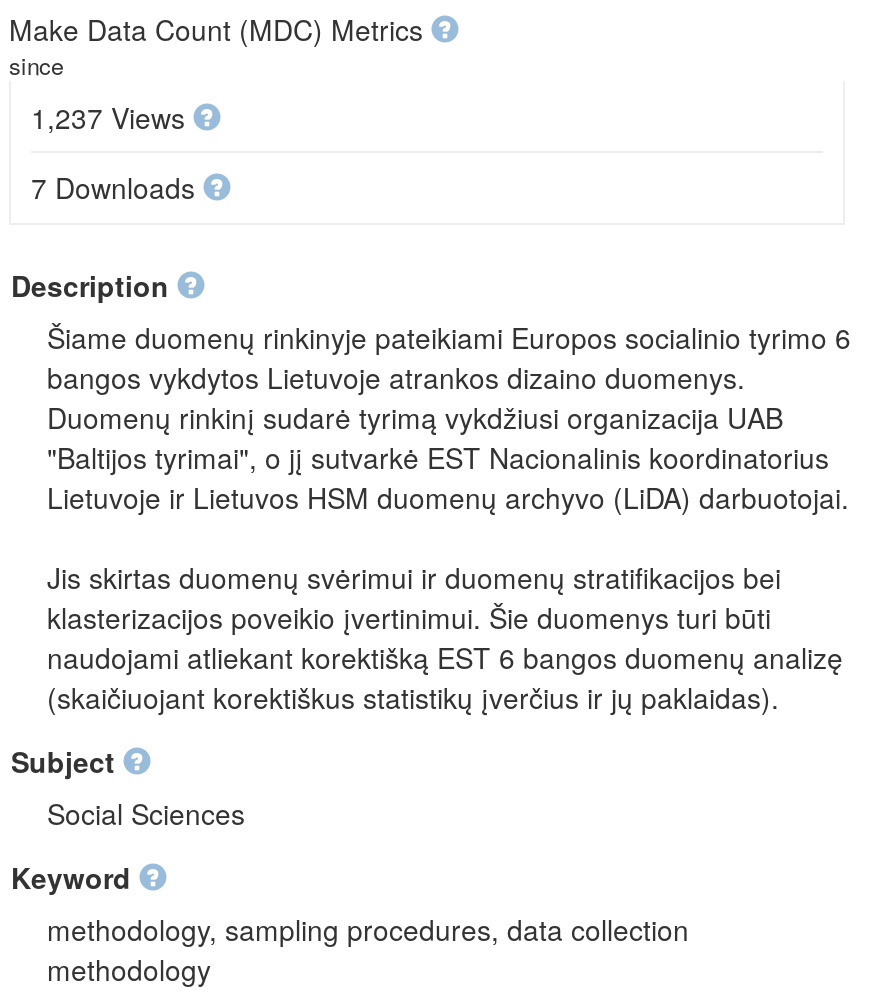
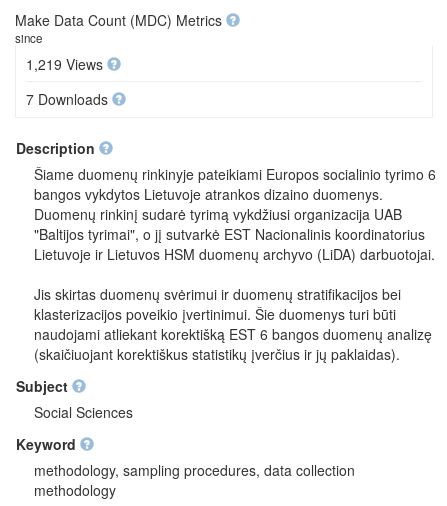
[31,97,193,137] 1,237 Views -> [26,54,107,74] 1,219 Views

